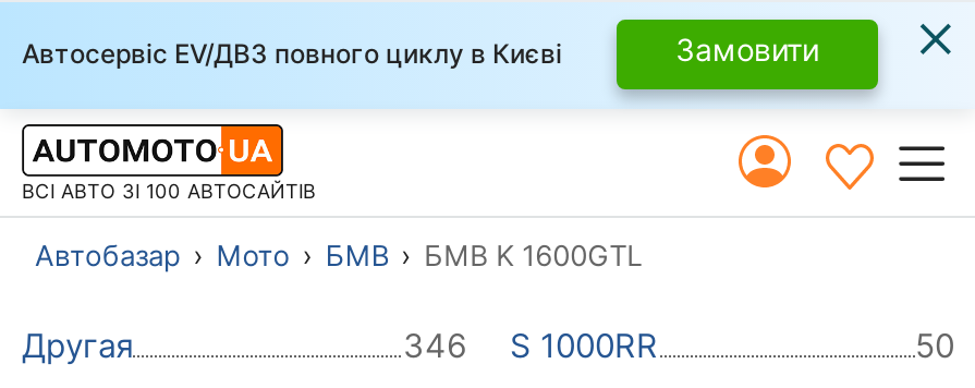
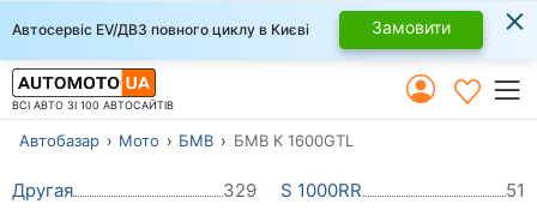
[403,324,658,365] 346 S 1000RR -> [223,178,362,201] 329 S 1000RR
[915,324,954,365] 50 -> [506,178,525,201] 51

